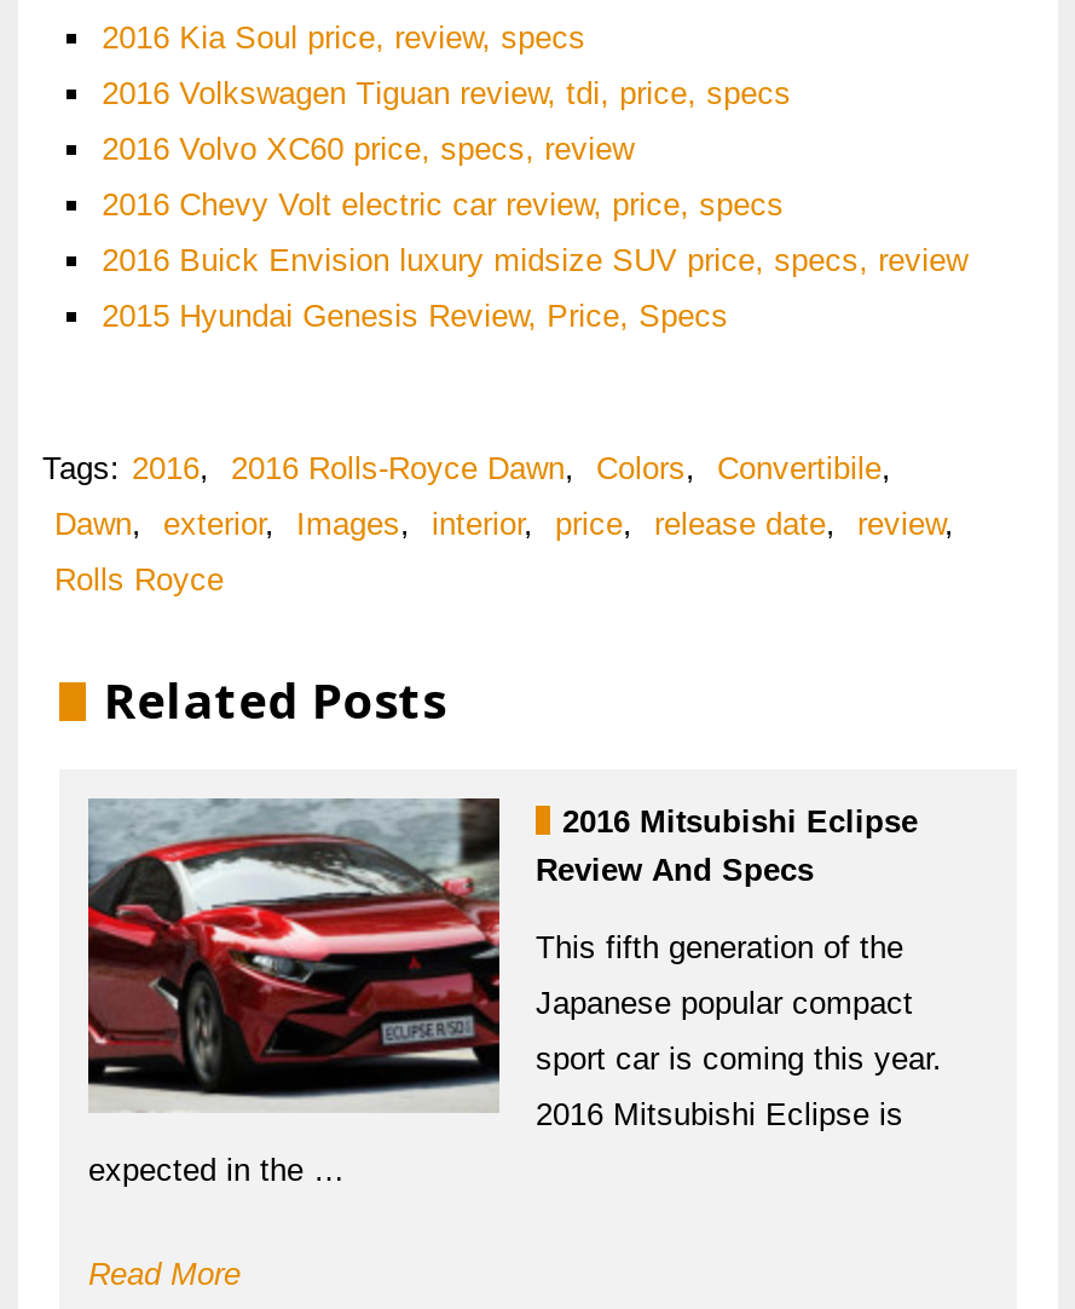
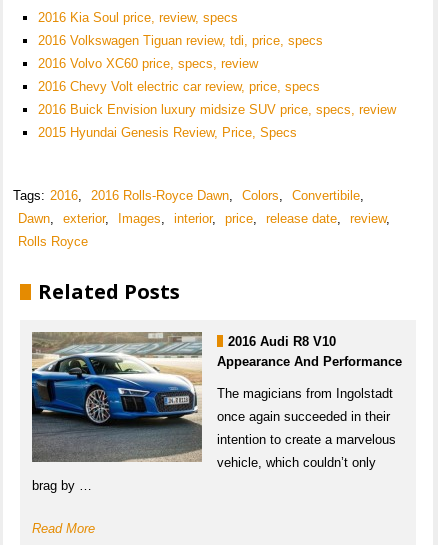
[86,798,918,1113] [image] | 2016 Mitsubishi Eclipse | Review And Specs -> [31,332,402,463] [image] | 2016 Audi R8 V10 | Appearance And Performance
[536,929,903,965] This fifth generation of the -> [217,386,393,401] The magicians from Ingolstadt
[536,985,913,1021] Japanese popular compact -> [217,409,390,424] once again succeeded in their
[536,1040,942,1076] sport car is coming this year. -> [217,432,396,447] intention to create a marvelous
[536,1096,903,1132] 2016 Mitsubishi Eclipse is -> [217,455,376,470] vehicle, which couldn’t only
[88,1151,345,1188] expected in the … -> [32,478,92,493] brag by …

